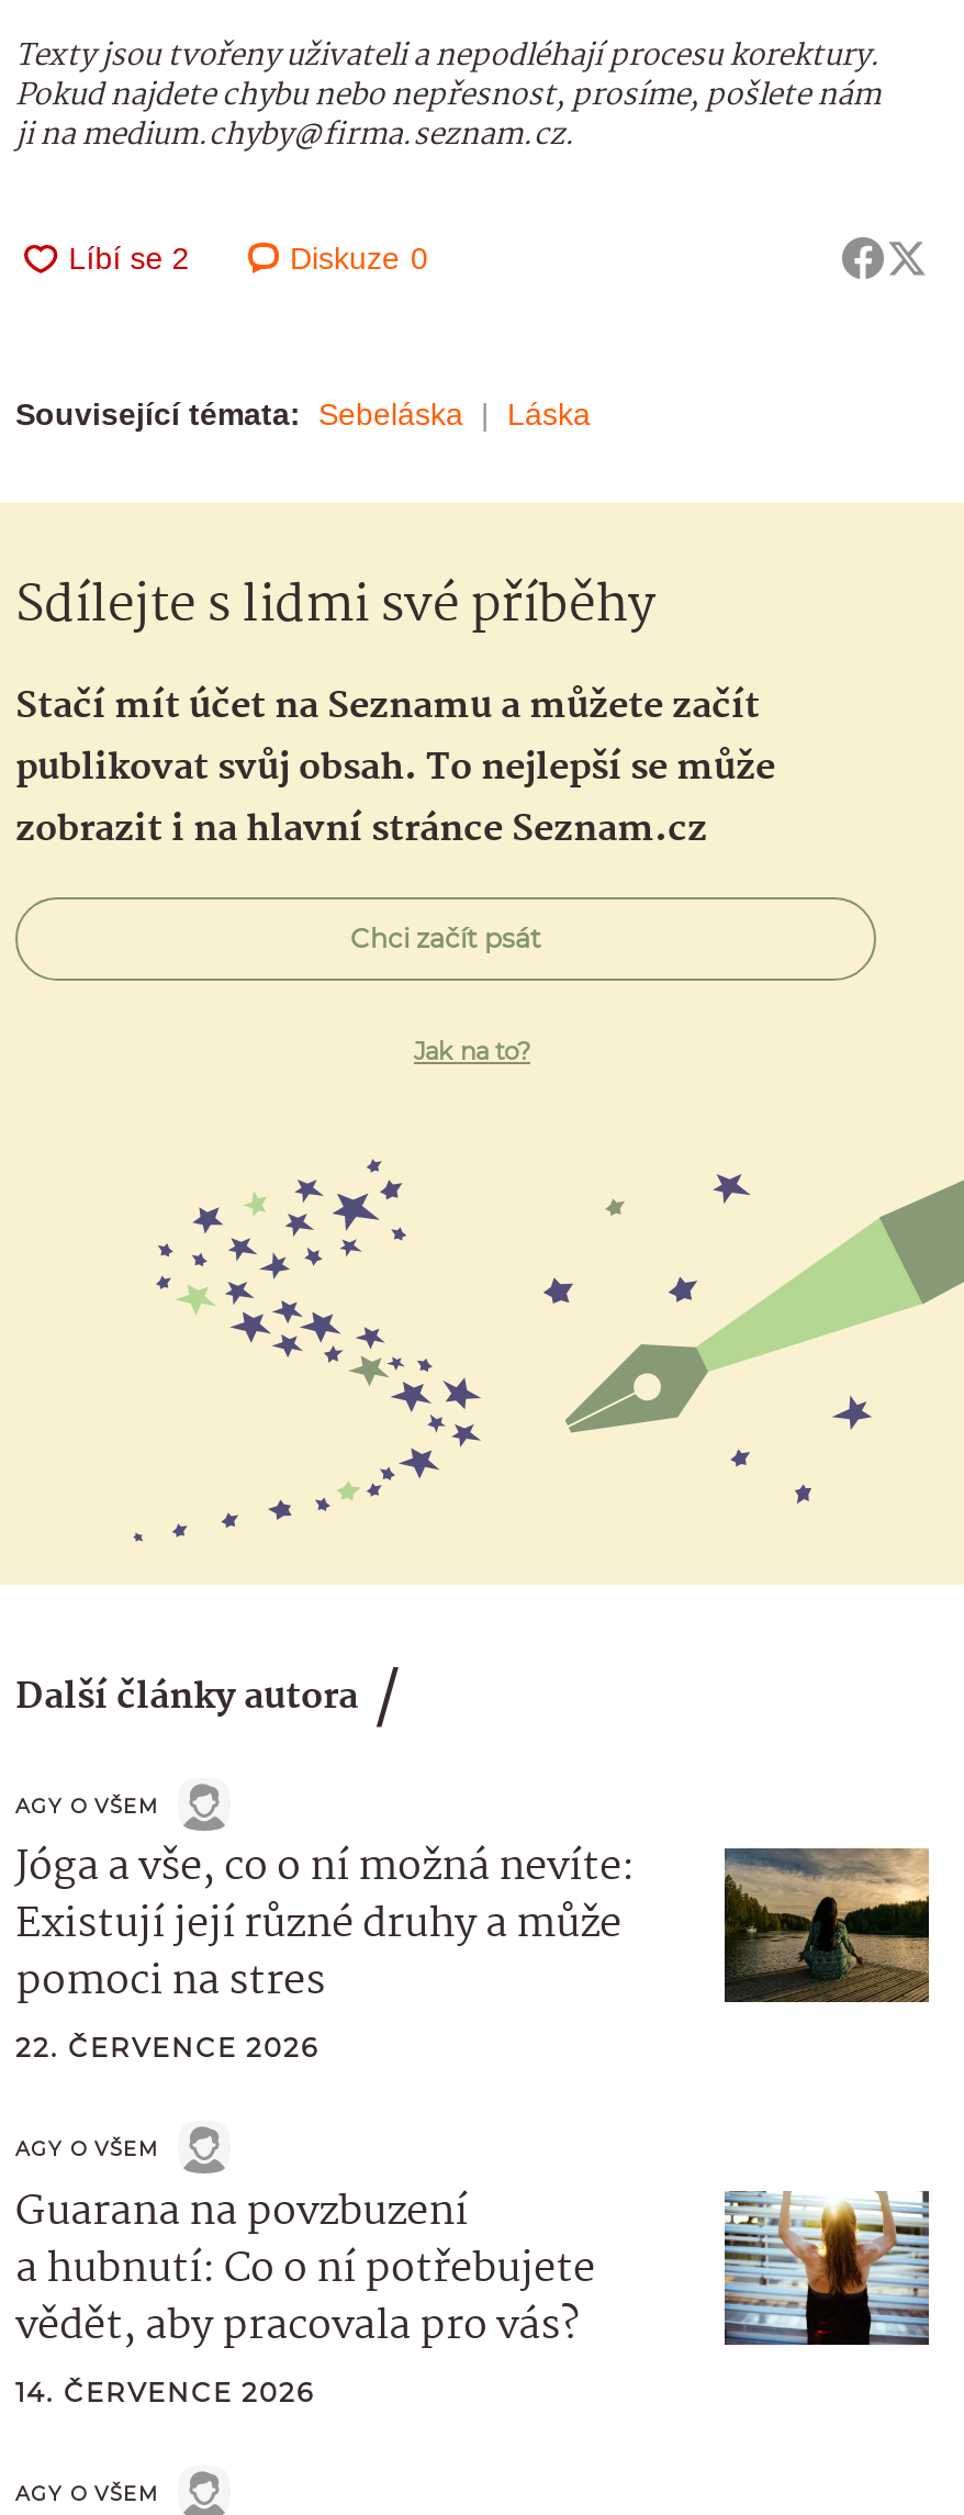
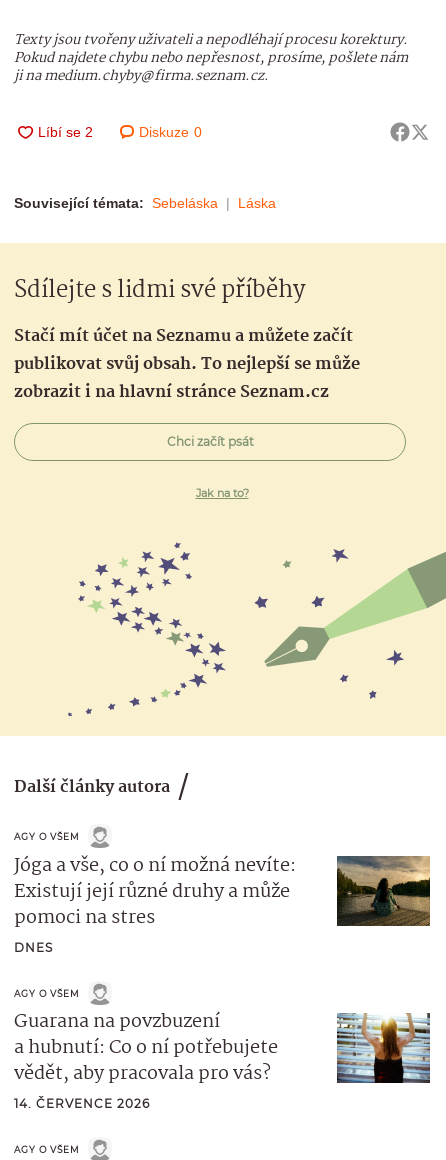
[15,2032,318,2064] 22. ČERVENCE 2026 -> [14,940,53,955] DNES

